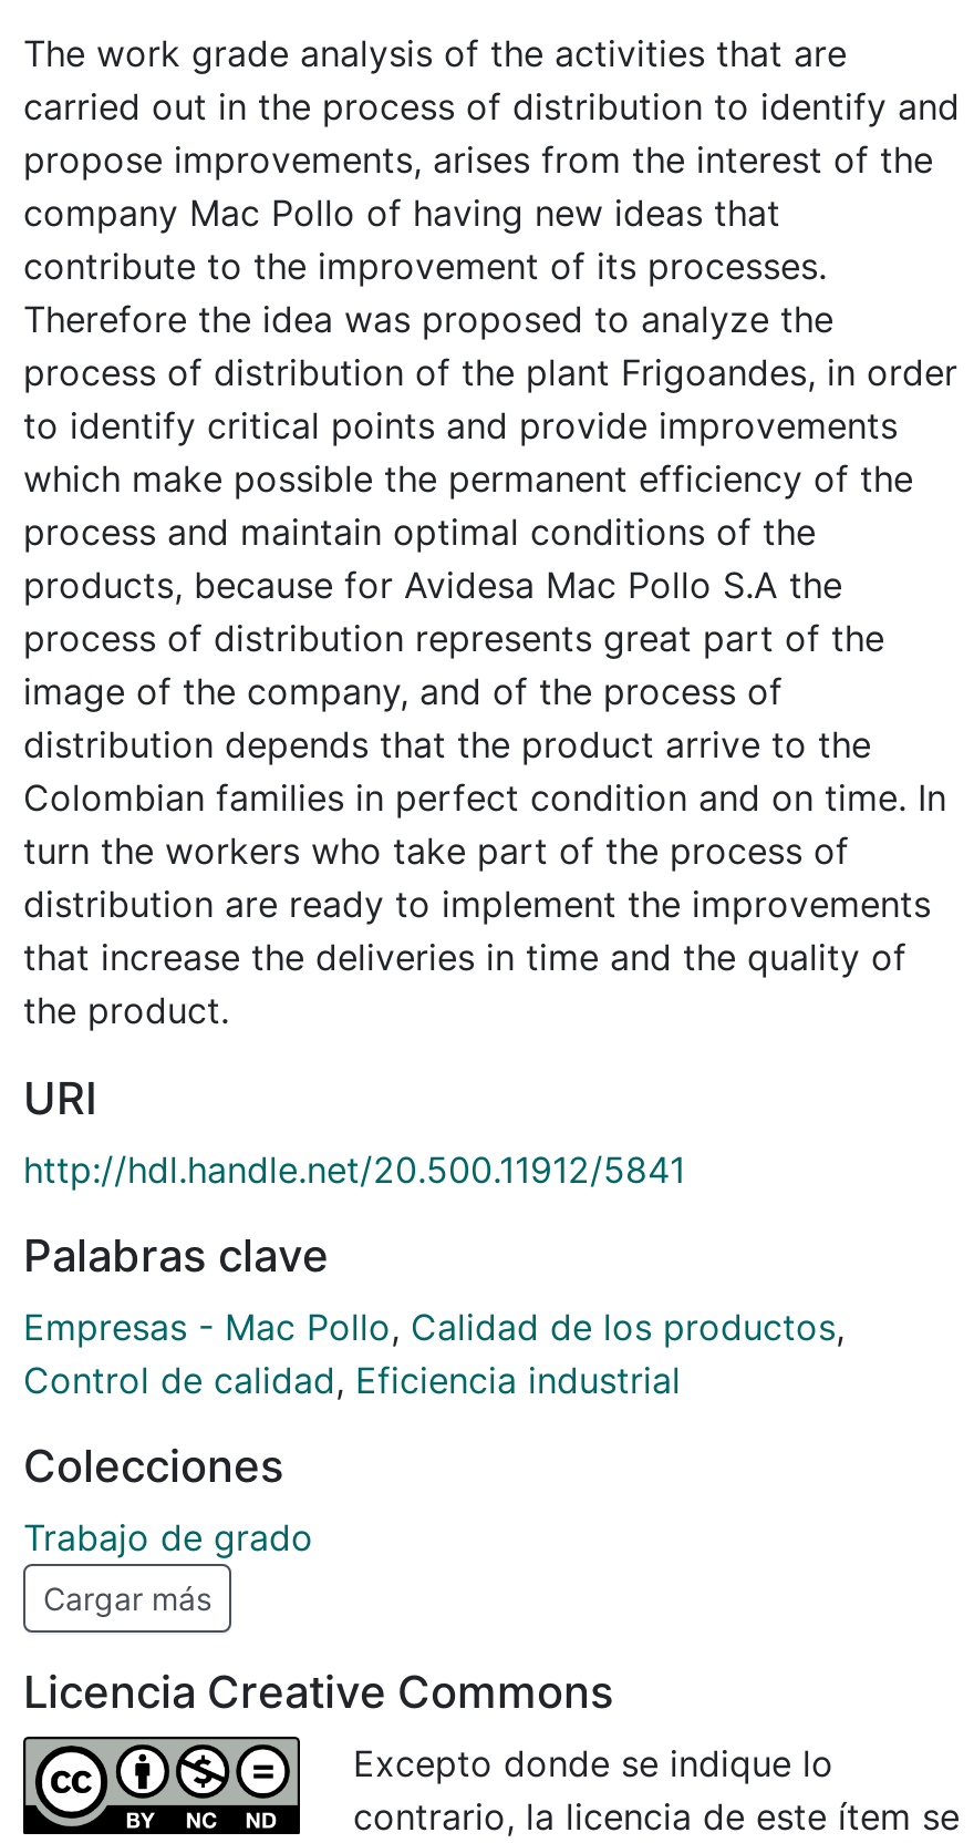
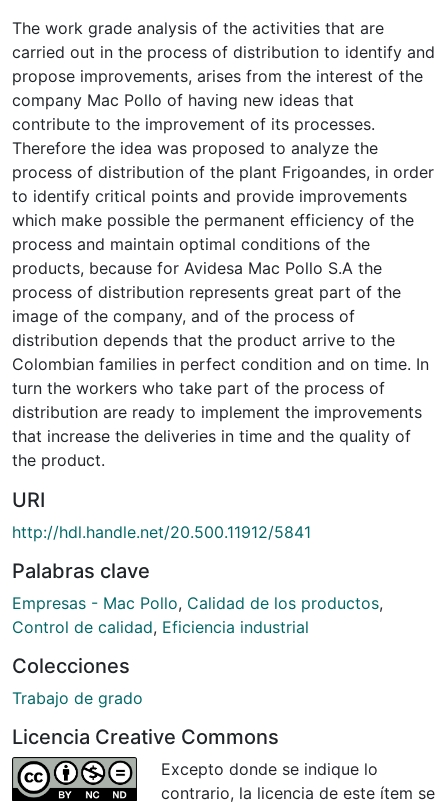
[43,1579,211,1617] Cargar más -> none

